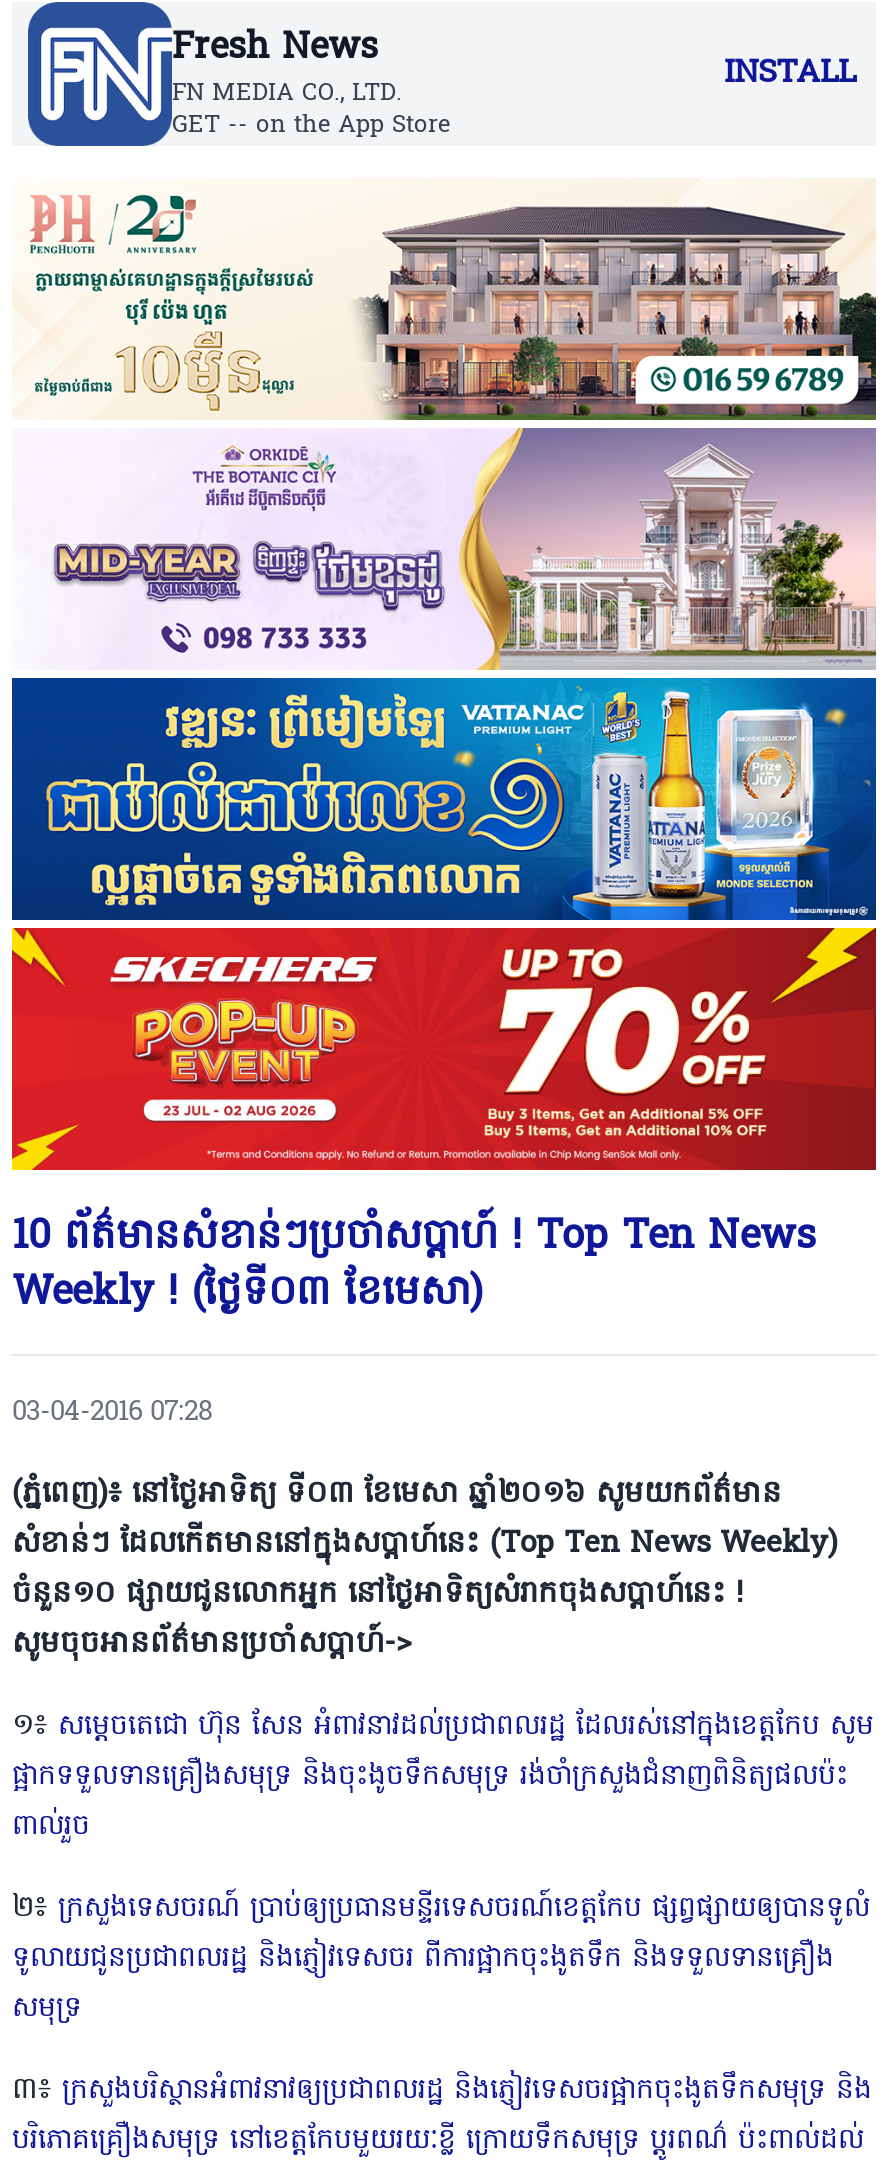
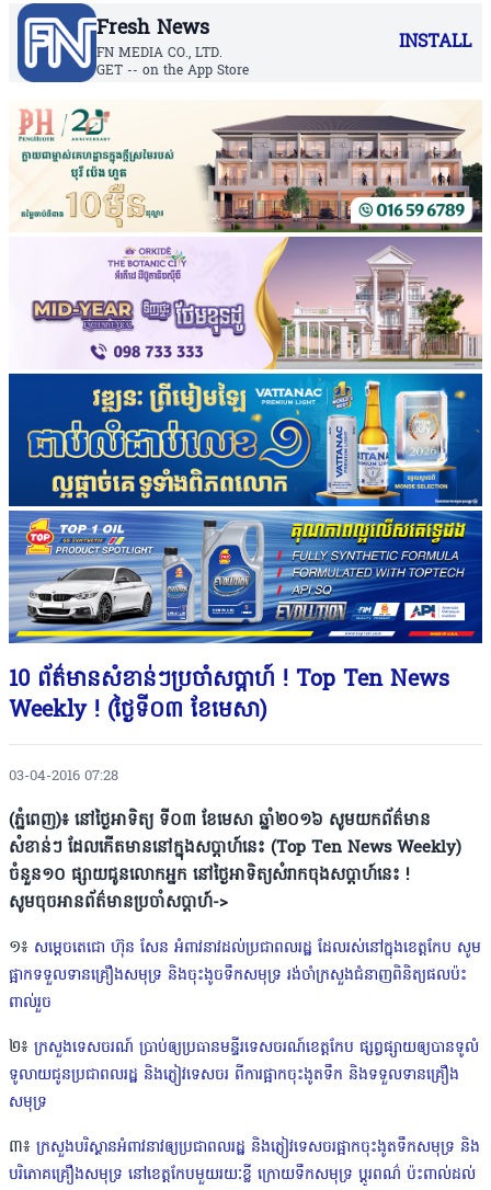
[10,926,878,1172] [image] -> [8,510,483,644] [image]

